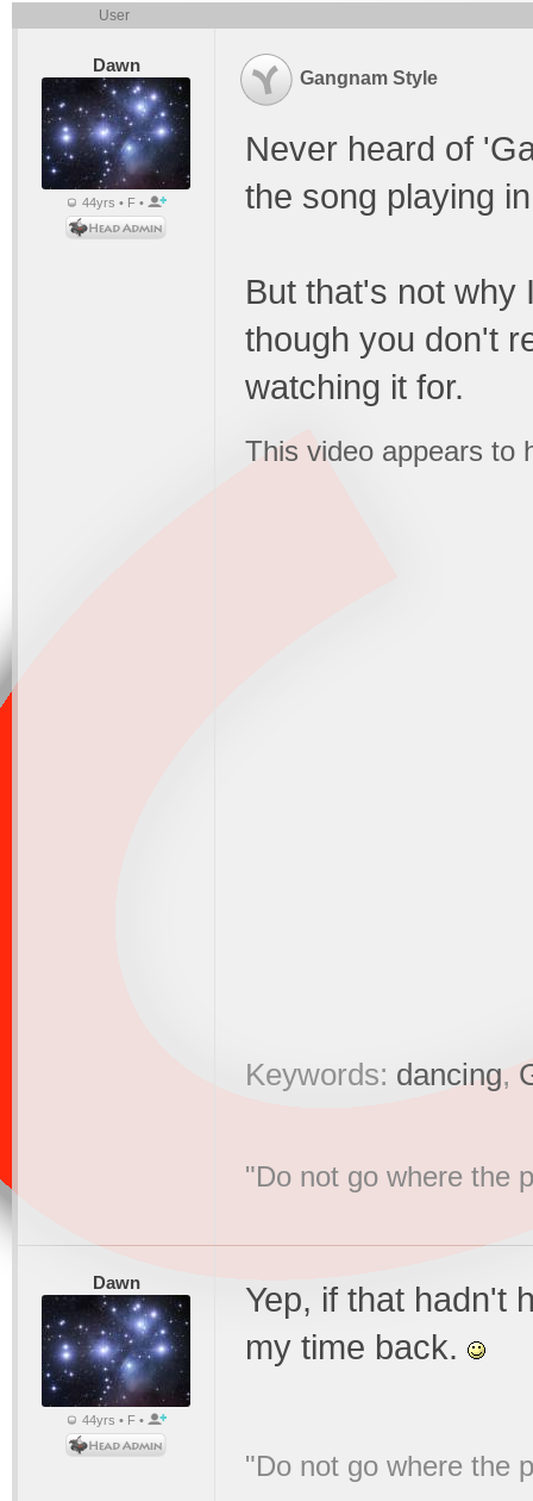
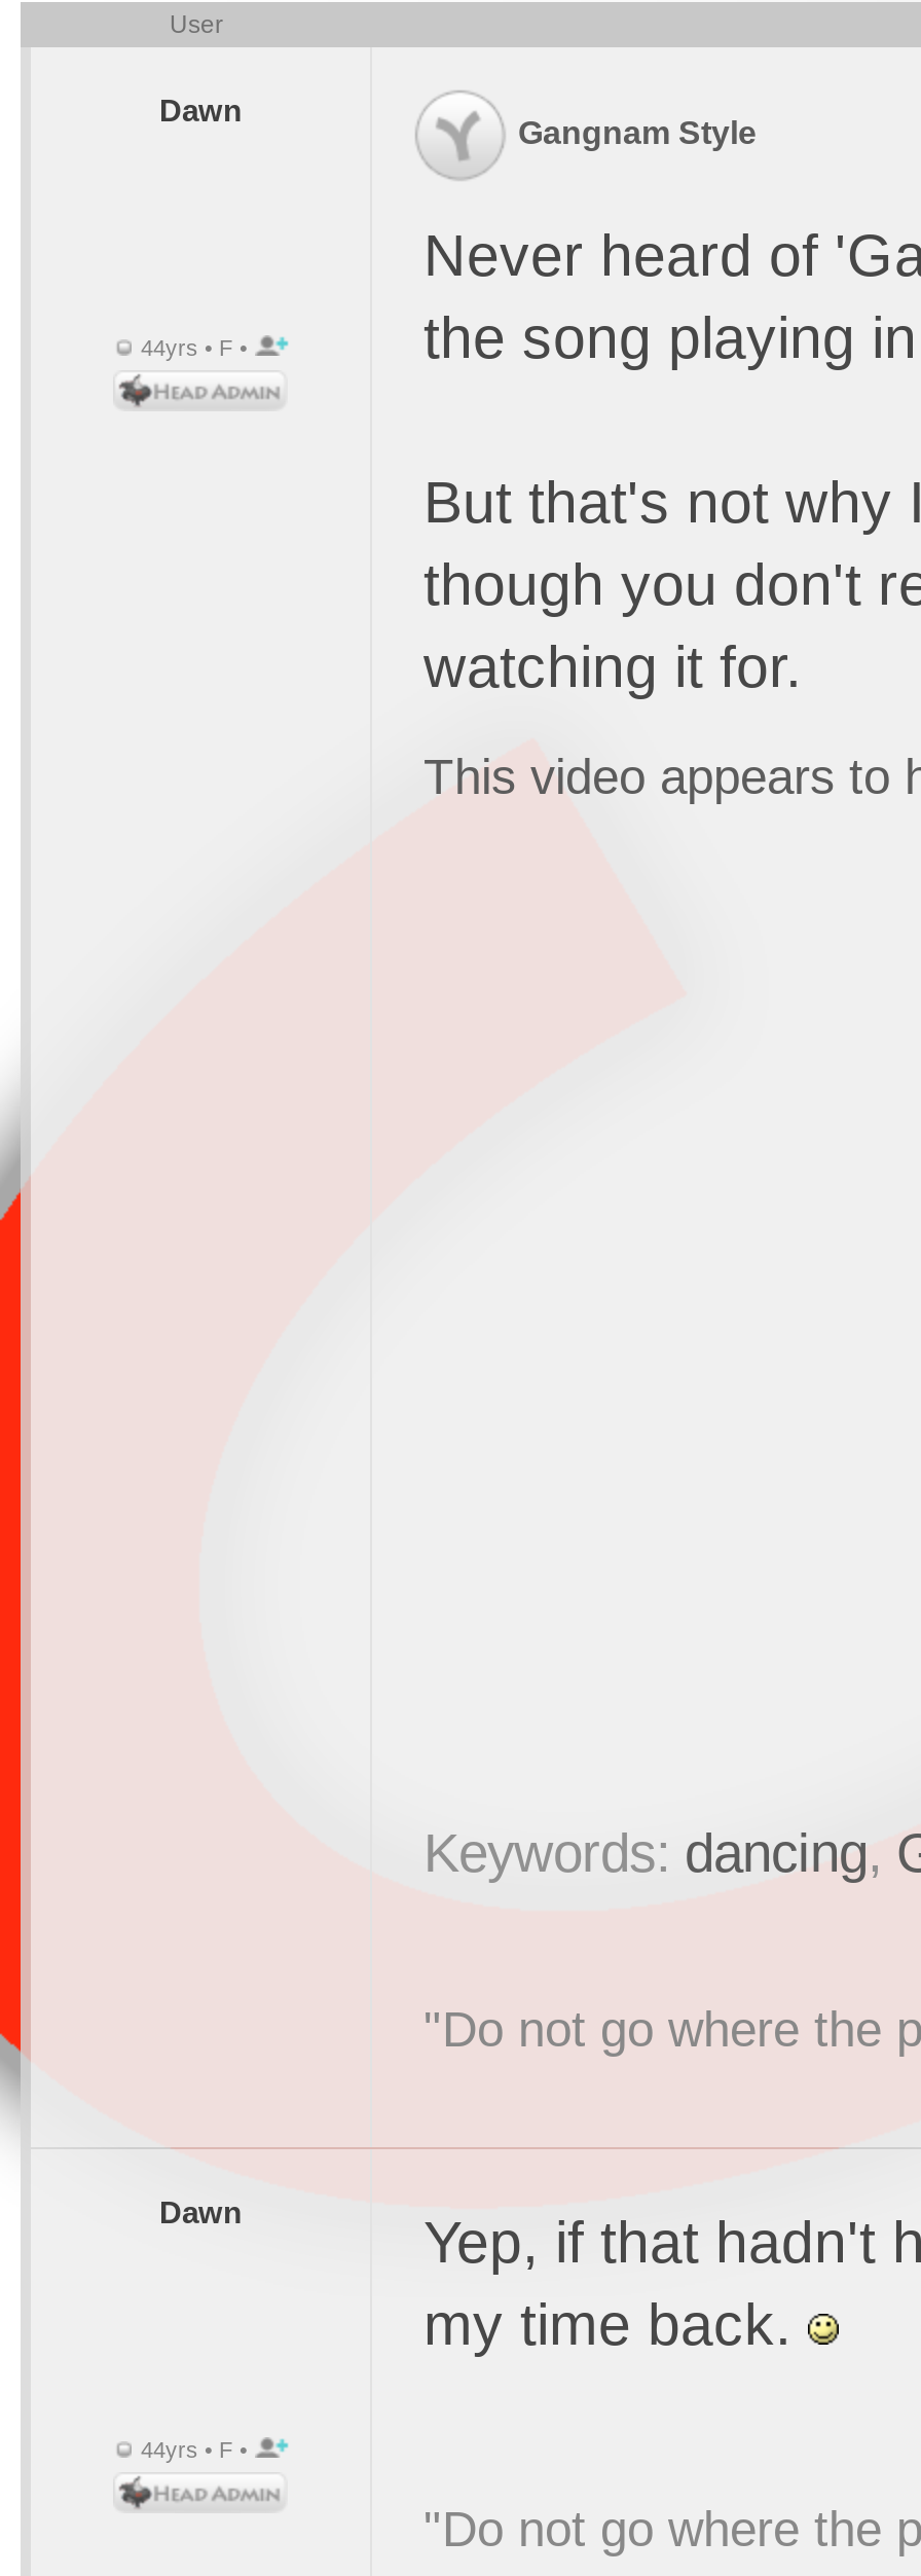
[40,76,192,191] [image] -> none
[40,1294,192,1408] [image] -> none

